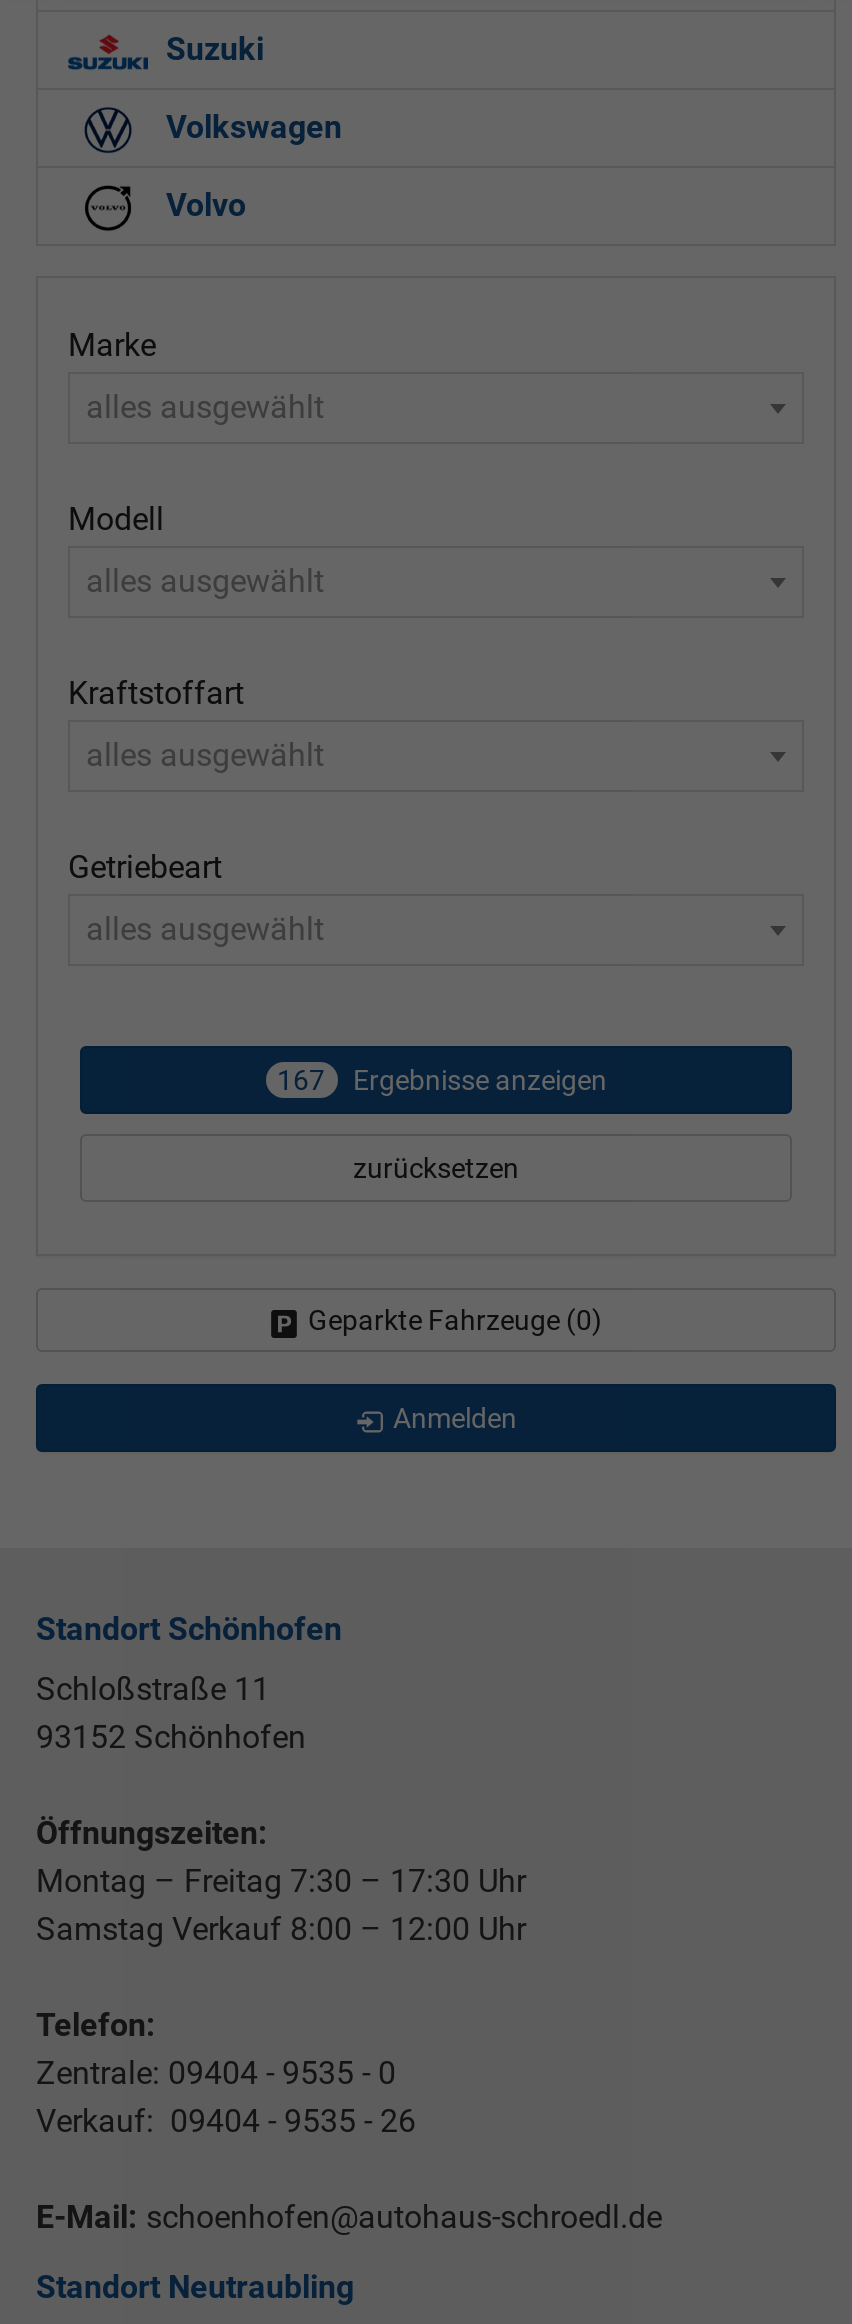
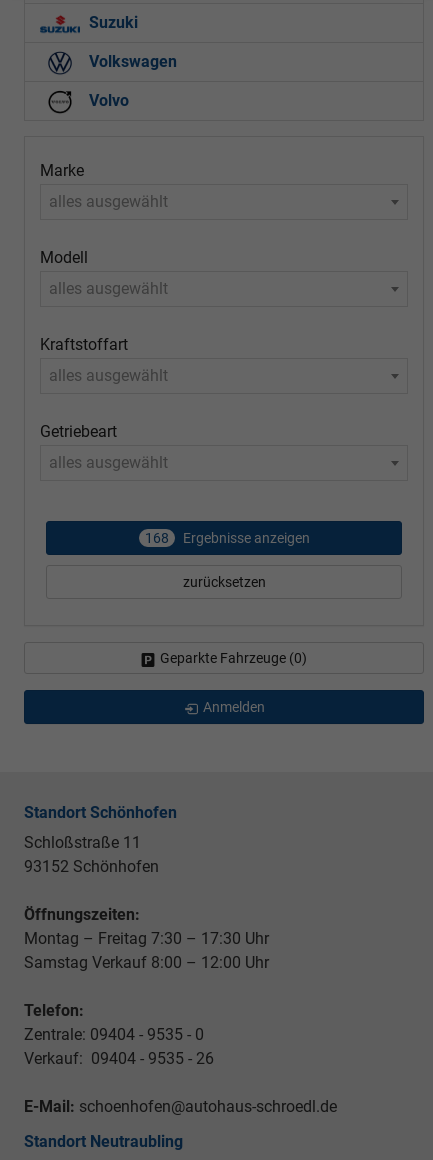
[277,1064,607,1096] 167 Ergebnisse anzeigen -> [144,530,309,546] 168 Ergebnisse anzeigen

